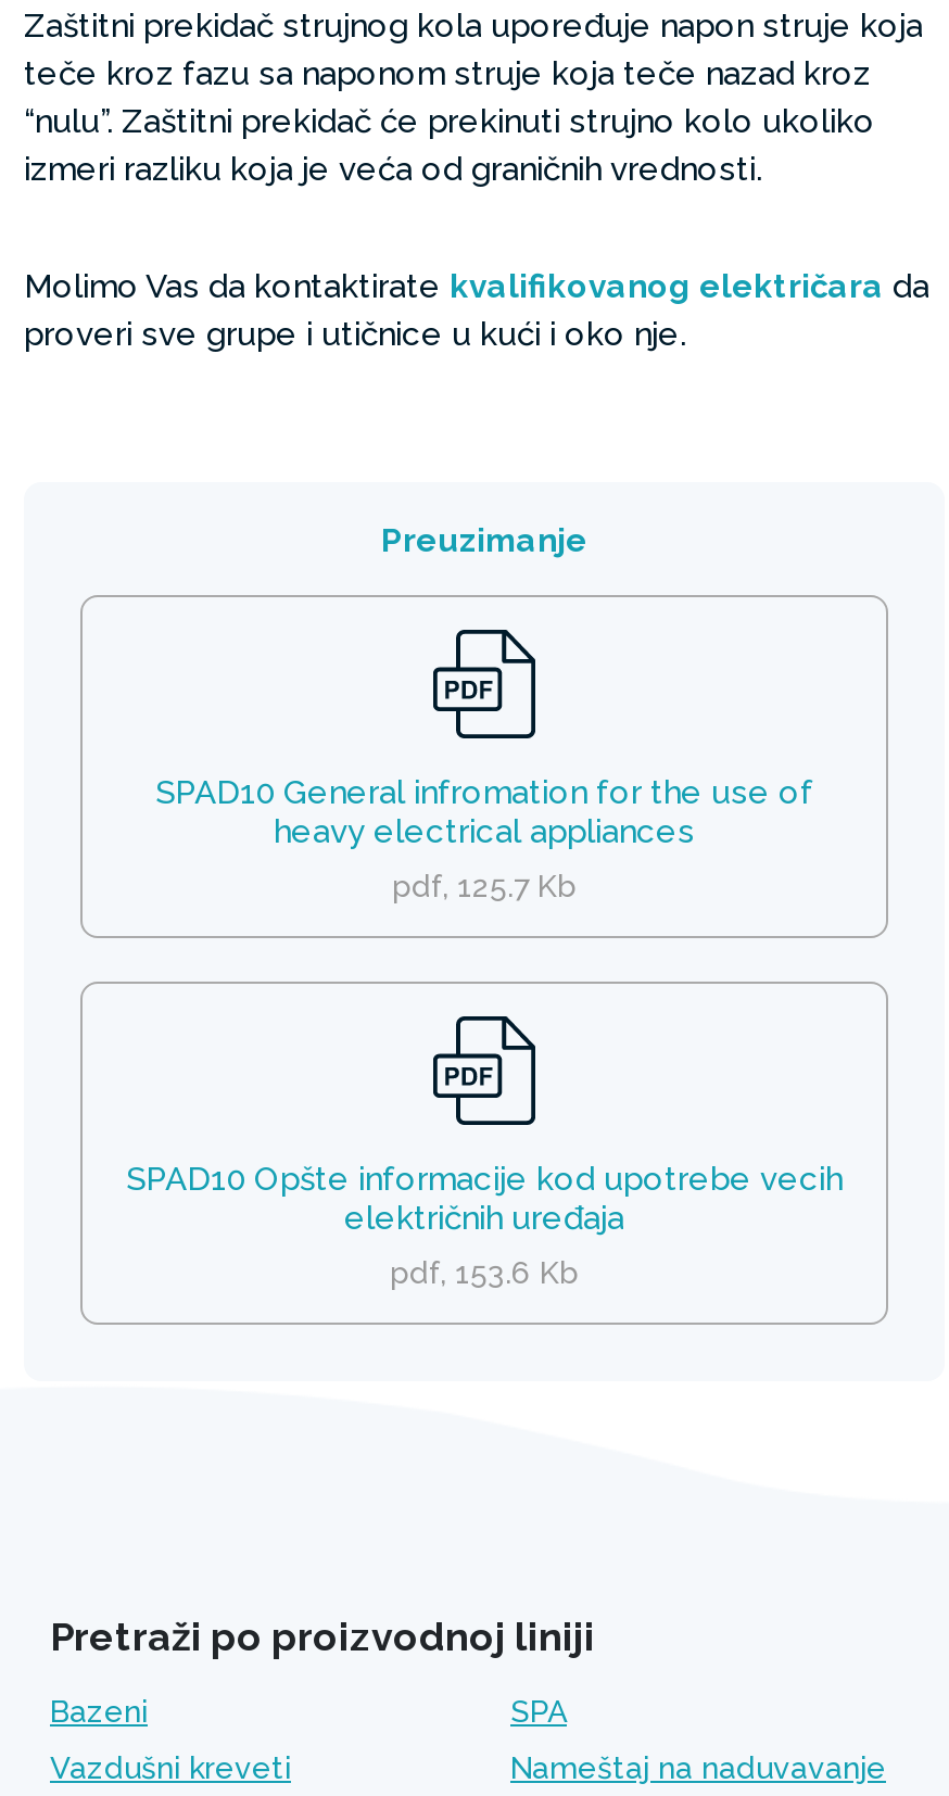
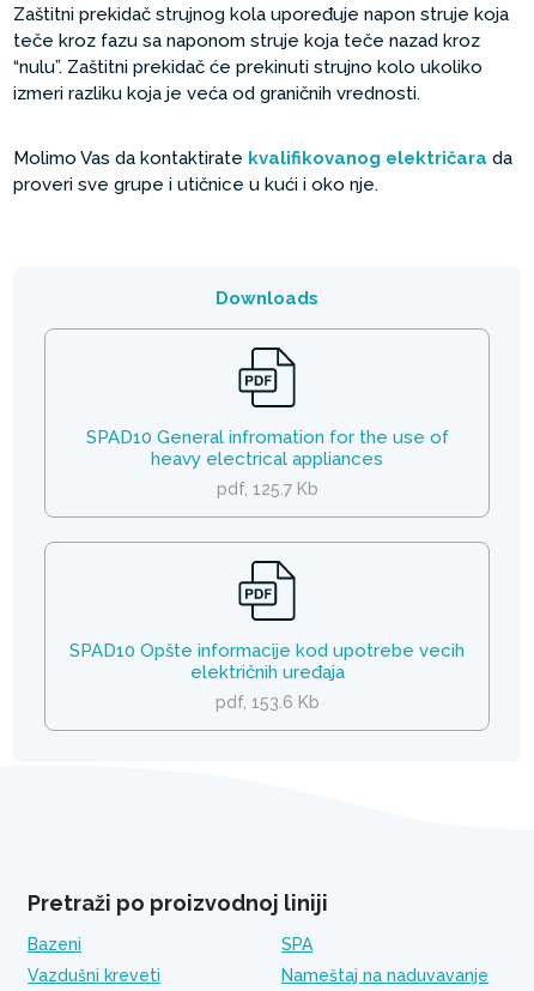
[381,521,587,560] Preuzimanje -> [216,288,318,309] Downloads

